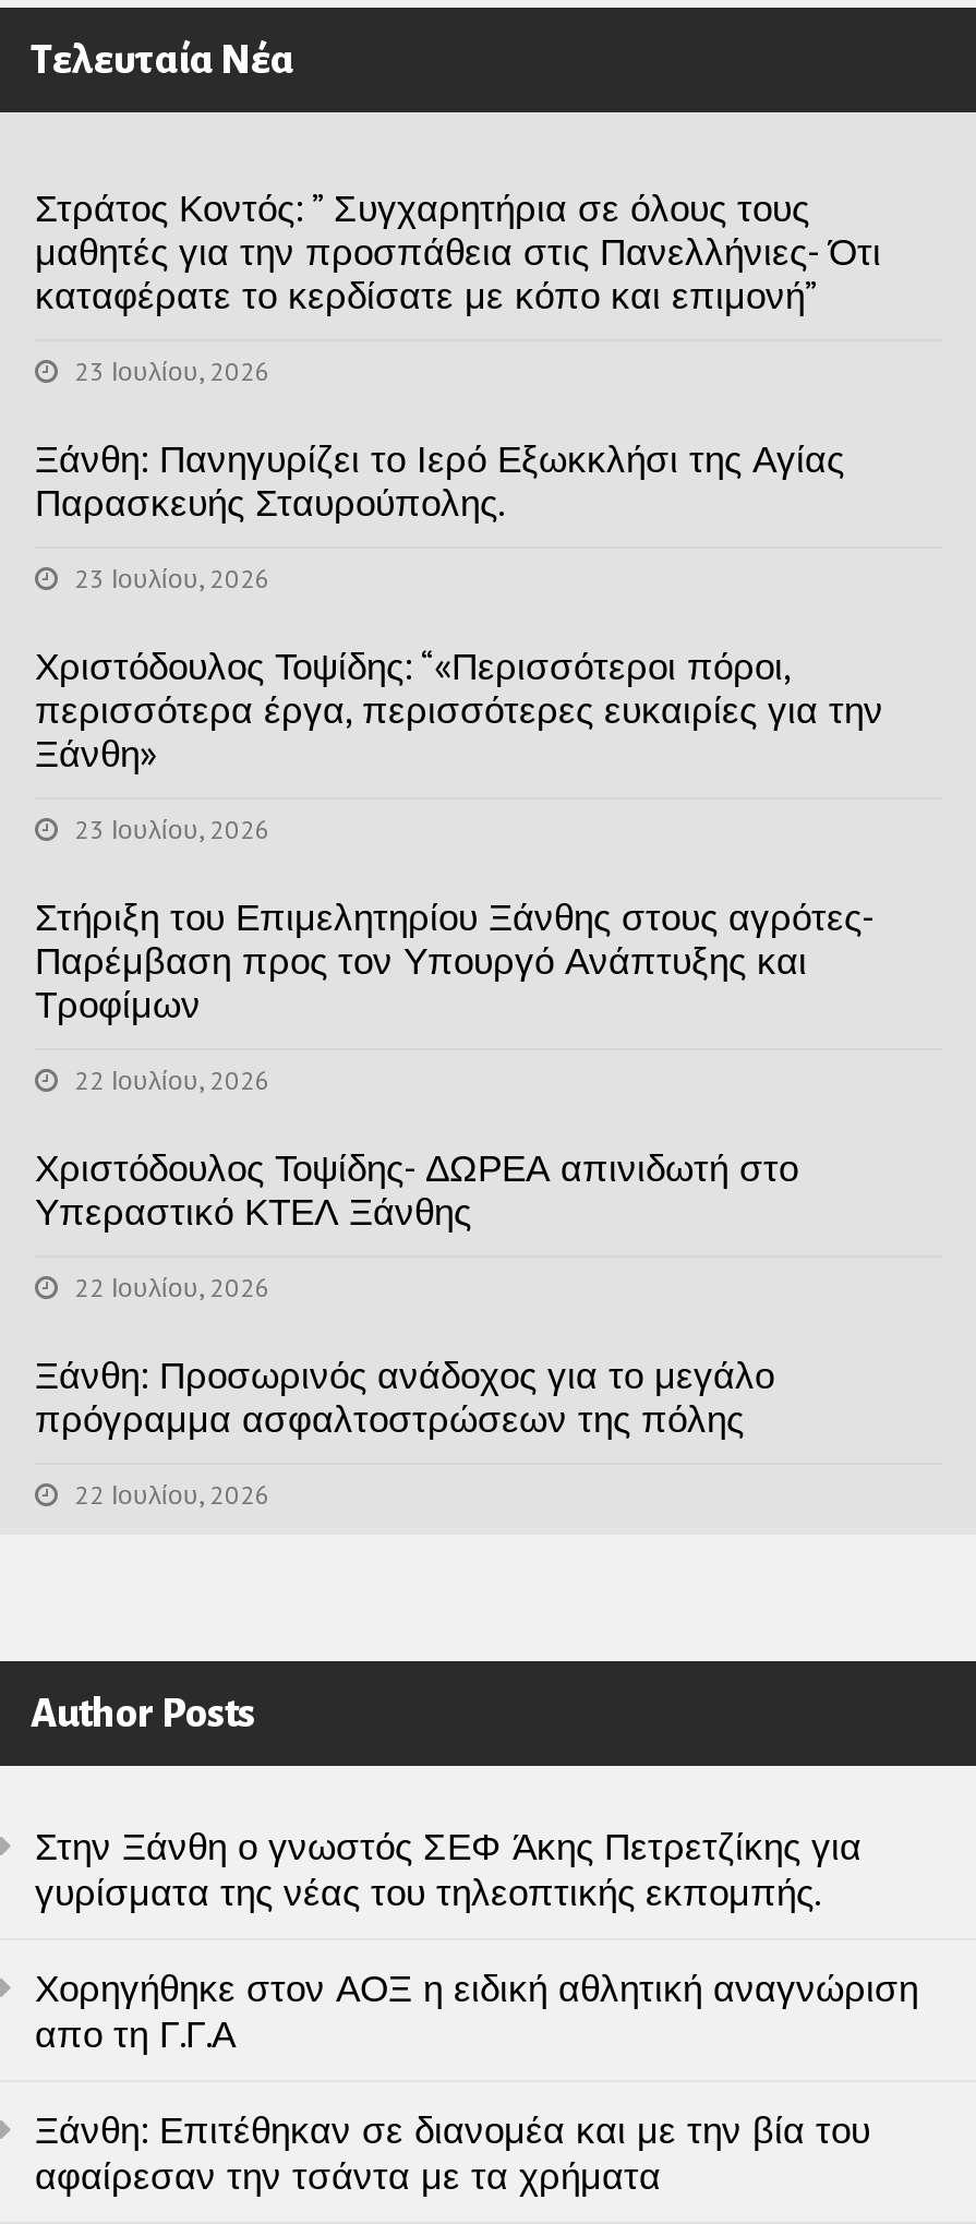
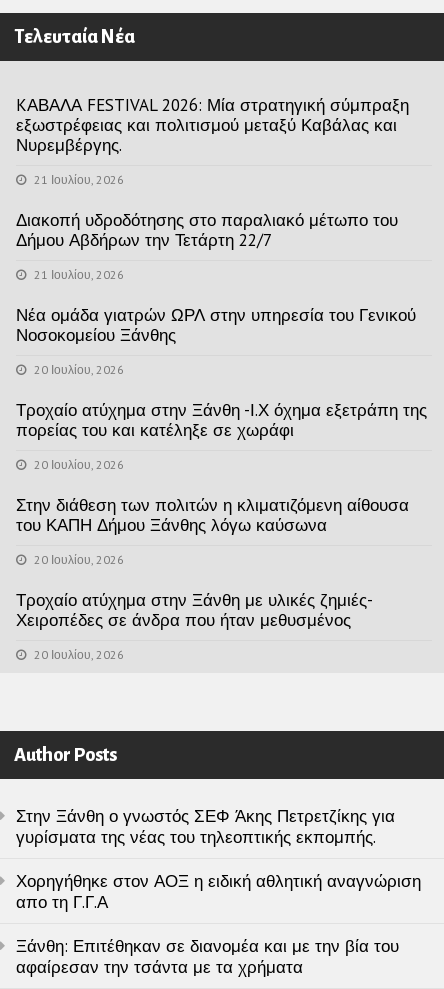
[35,184,881,319] Στράτος Κοντός: ” Συγχαρητήρια σε όλους τους | μαθητές για την προσπάθεια στις Πανελλήνιες- Ότι | καταφέρατε το κερδίσατε με κόπο και επιμονή” -> [16,94,409,156] KΑΒΑΛΑ FESTIVAL 2026: Μία στρατηγική σύμπραξη | εξωστρέφειας και πολιτισμού μεταξύ Καβάλας και | Νυρεμβέργης.
[68,354,270,387] 23 Ιουλίου, 2026 -> [31,172,124,187] 21 Ιουλίου, 2026
[35,435,844,526] Ξάνθη: Πανηγυρίζει το Ιερό Εξωκκλήσι της Αγίας | Παρασκευής Σταυρούπολης. -> [16,209,398,251] Διακοπή υδροδότησης στο παραλιακό μέτωπο του | Δήμου Αβδήρων την Τετάρτη 22/7
[68,561,270,594] 23 Ιουλίου, 2026 -> [31,267,124,282] 21 Ιουλίου, 2026
[35,642,883,777] Χριστόδουλος Τοψίδης: “«Περισσότεροι πόροι, | περισσότερα έργα, περισσότερες ευκαιρίες για την | Ξάνθη» -> [16,304,416,346] Νέα ομάδα γιατρών ΩΡΛ στην υπηρεσία του Γενικού | Νοσοκομείου Ξάνθης
[68,812,270,845] 23 Ιουλίου, 2026 -> [31,362,124,377] 20 Ιουλίου, 2026
[35,893,872,1028] Στήριξη του Επιμελητηρίου Ξάνθης στους αγρότες- | Παρέμβαση προς τον Υπουργό Ανάπτυξης και | Τροφίμων -> [16,399,427,441] Τροχαίο ατύχημα στην Ξάνθη -Ι.Χ όχημα εξετράπη της | πορείας του και κατέληξε σε χωράφι
[68,1063,270,1096] 22 Ιουλίου, 2026 -> [31,457,124,472] 20 Ιουλίου, 2026
[35,1144,798,1235] Χριστόδουλος Τοψίδης- ΔΩΡΕΑ απινιδωτή στο | Υπεραστικό ΚΤΕΛ Ξάνθης -> [16,494,409,536] Στην διάθεση των πολιτών η κλιματιζόμενη αίθουσα | του ΚΑΠΗ Δήμου Ξάνθης λόγω καύσωνα
[68,1270,270,1303] 22 Ιουλίου, 2026 -> [31,552,124,567] 20 Ιουλίου, 2026
[35,1351,774,1442] Ξάνθη: Προσωρινός ανάδοχος για το μεγάλο | πρόγραμμα ασφαλτοστρώσεων της πόλης -> [16,589,372,631] Τροχαίο ατύχημα στην Ξάνθη με υλικές ζημιές- | Χειροπέδες σε άνδρα που ήταν μεθυσμένος
[68,1477,270,1510] 22 Ιουλίου, 2026 -> [31,647,124,662] 20 Ιουλίου, 2026

